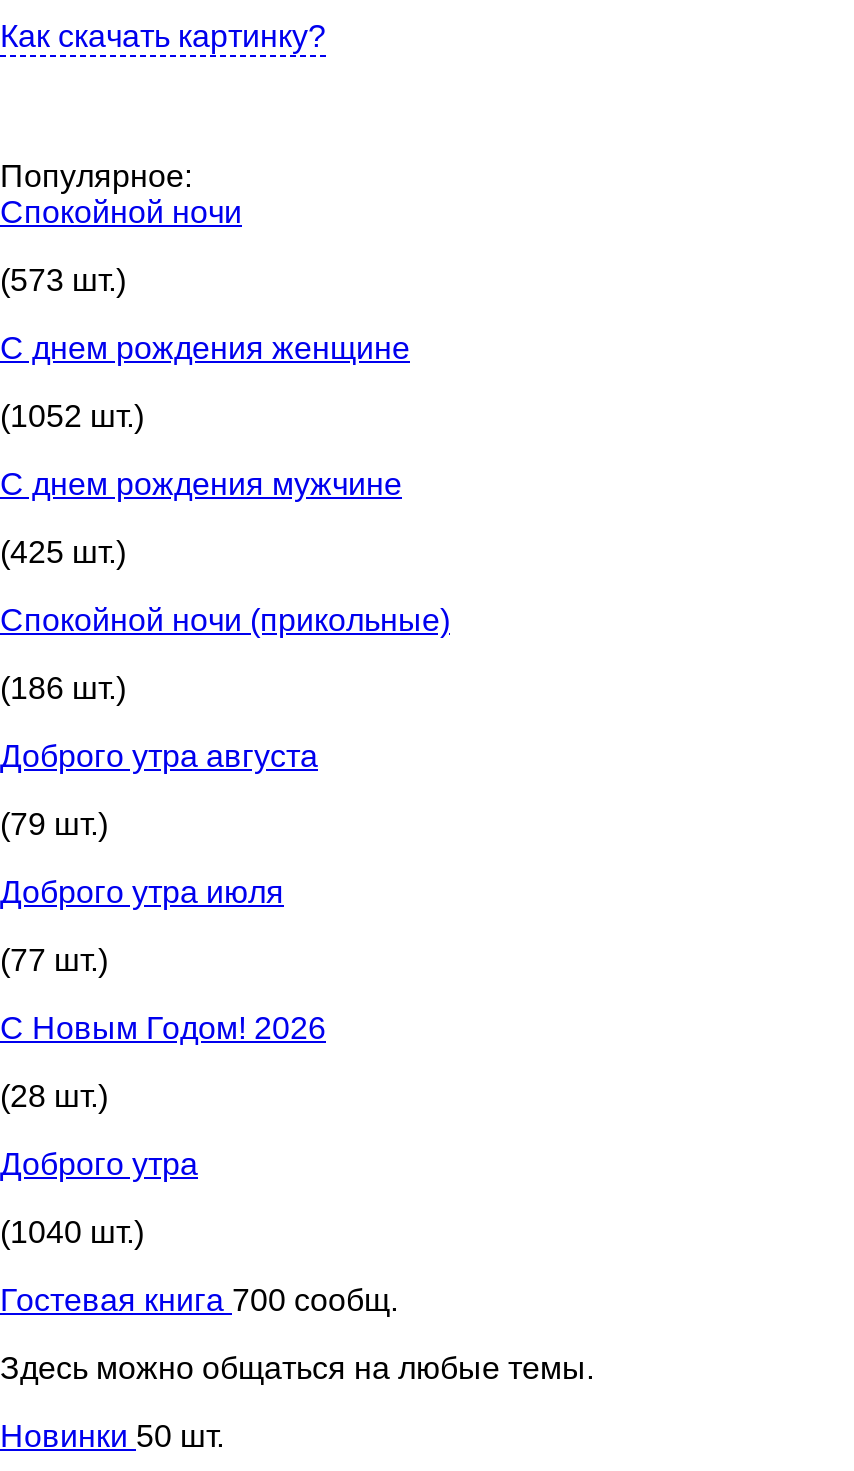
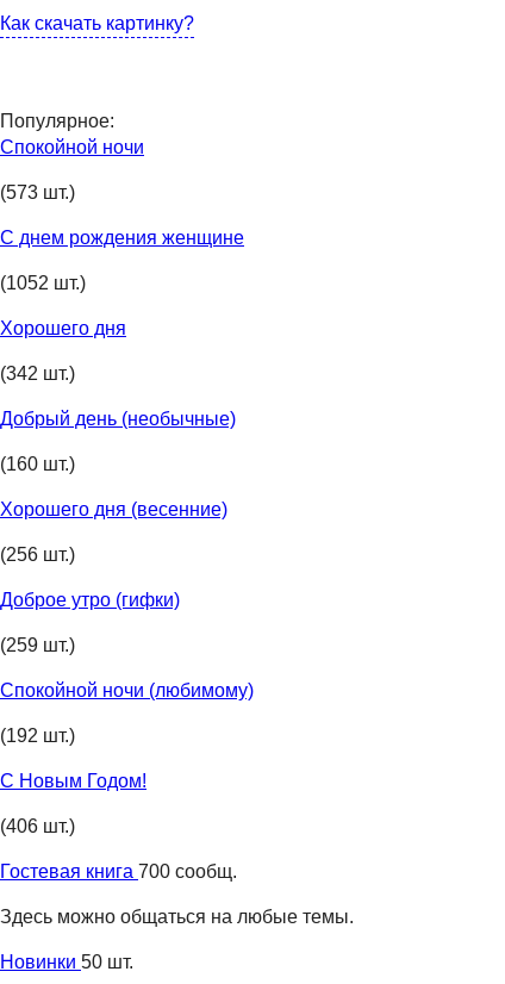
[0,466,402,500] С днем рождения мужчине -> [0,318,126,338] Хорошего дня
[0,534,126,568] (425 шт.) -> [0,363,75,383] (342 шт.)
[0,602,450,636] Спокойной ночи (прикольные) -> [0,408,236,428] Добрый день (необычные)
[0,670,126,704] (186 шт.) -> [0,453,75,474] (160 шт.)
[0,738,318,772] Доброго утра августа -> [0,499,227,519] Хорошего дня (весенние)
[0,806,108,840] (79 шт.) -> [0,544,75,564] (256 шт.)
[0,874,284,908] Доброго утра июля -> [0,589,180,609] Доброе утро (гифки)
[0,942,108,976] (77 шт.) -> [0,634,75,655] (259 шт.)
[0,1010,326,1044] С Новым Годом! 2026 -> [0,680,254,700] Спокойной ночи (любимому)
[0,1078,108,1112] (28 шт.) -> [0,725,75,745] (192 шт.)
[0,1146,198,1180] Доброго утра -> [0,770,146,791] С Новым Годом!
[0,1214,144,1248] (1040 шт.) -> [0,816,75,836] (406 шт.)

